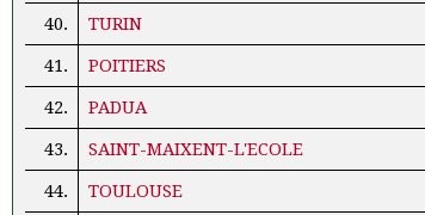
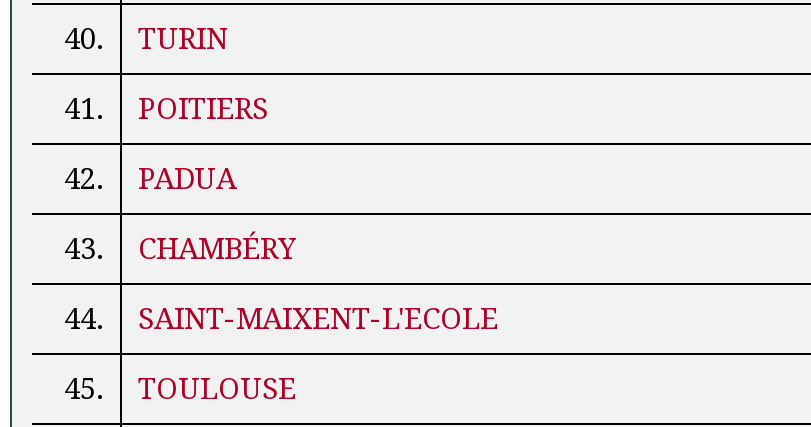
none -> [64,231,296,337] CHAMBÉRY | 44.
[44,180,183,202] 44. TOULOUSE -> [64,371,296,407] 45. TOULOUSE

